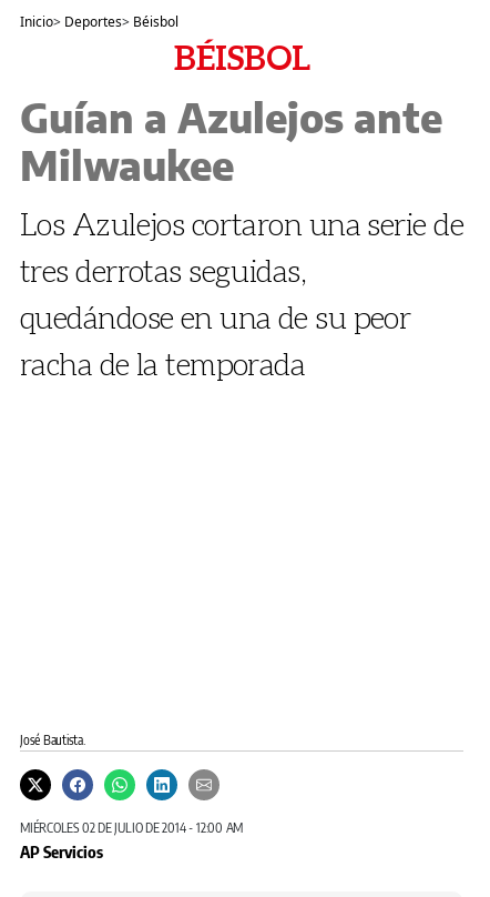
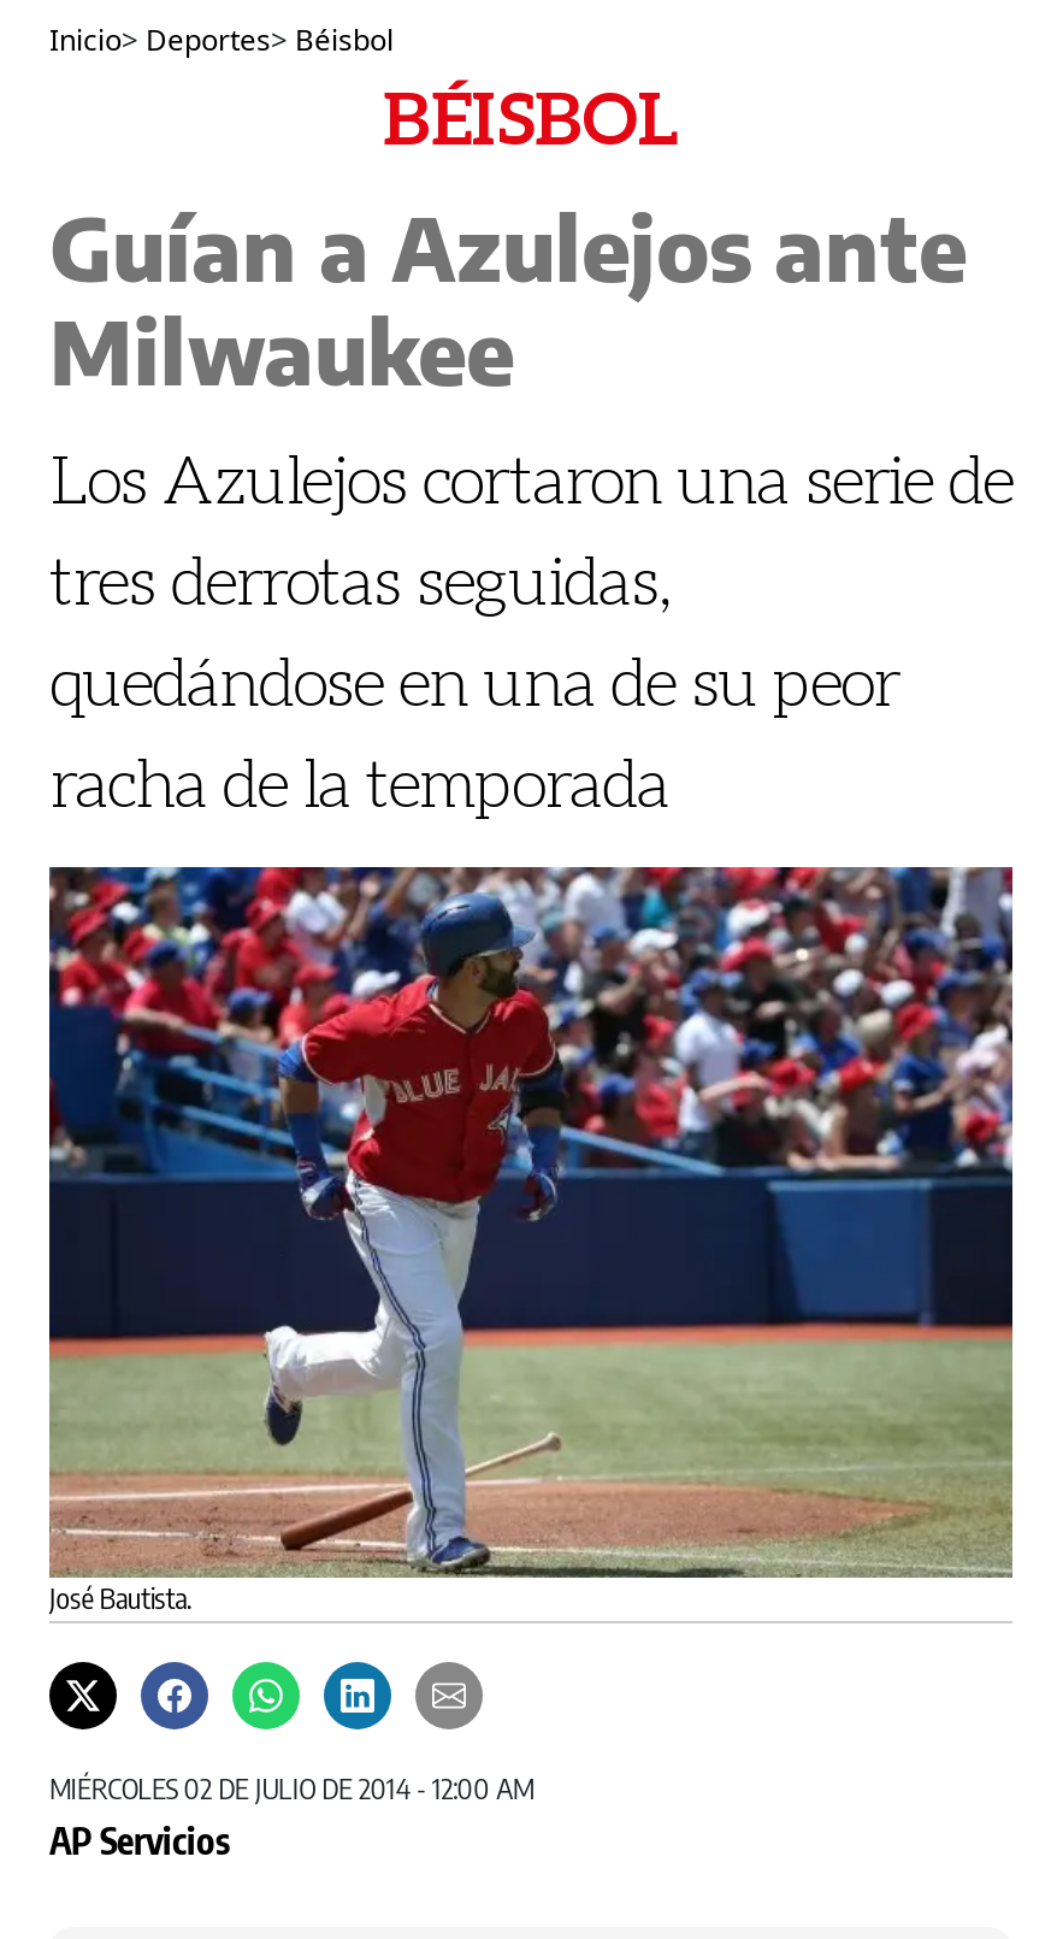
none -> [47,865,1015,1580] [image]

